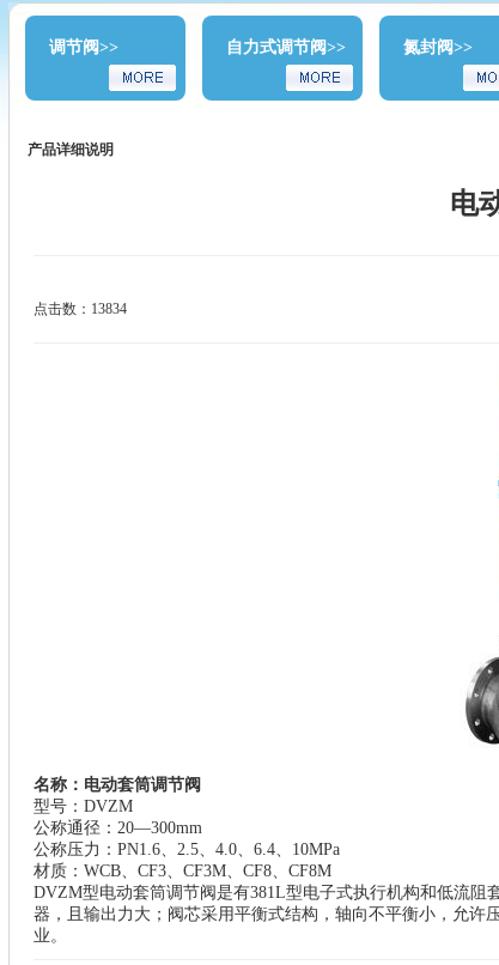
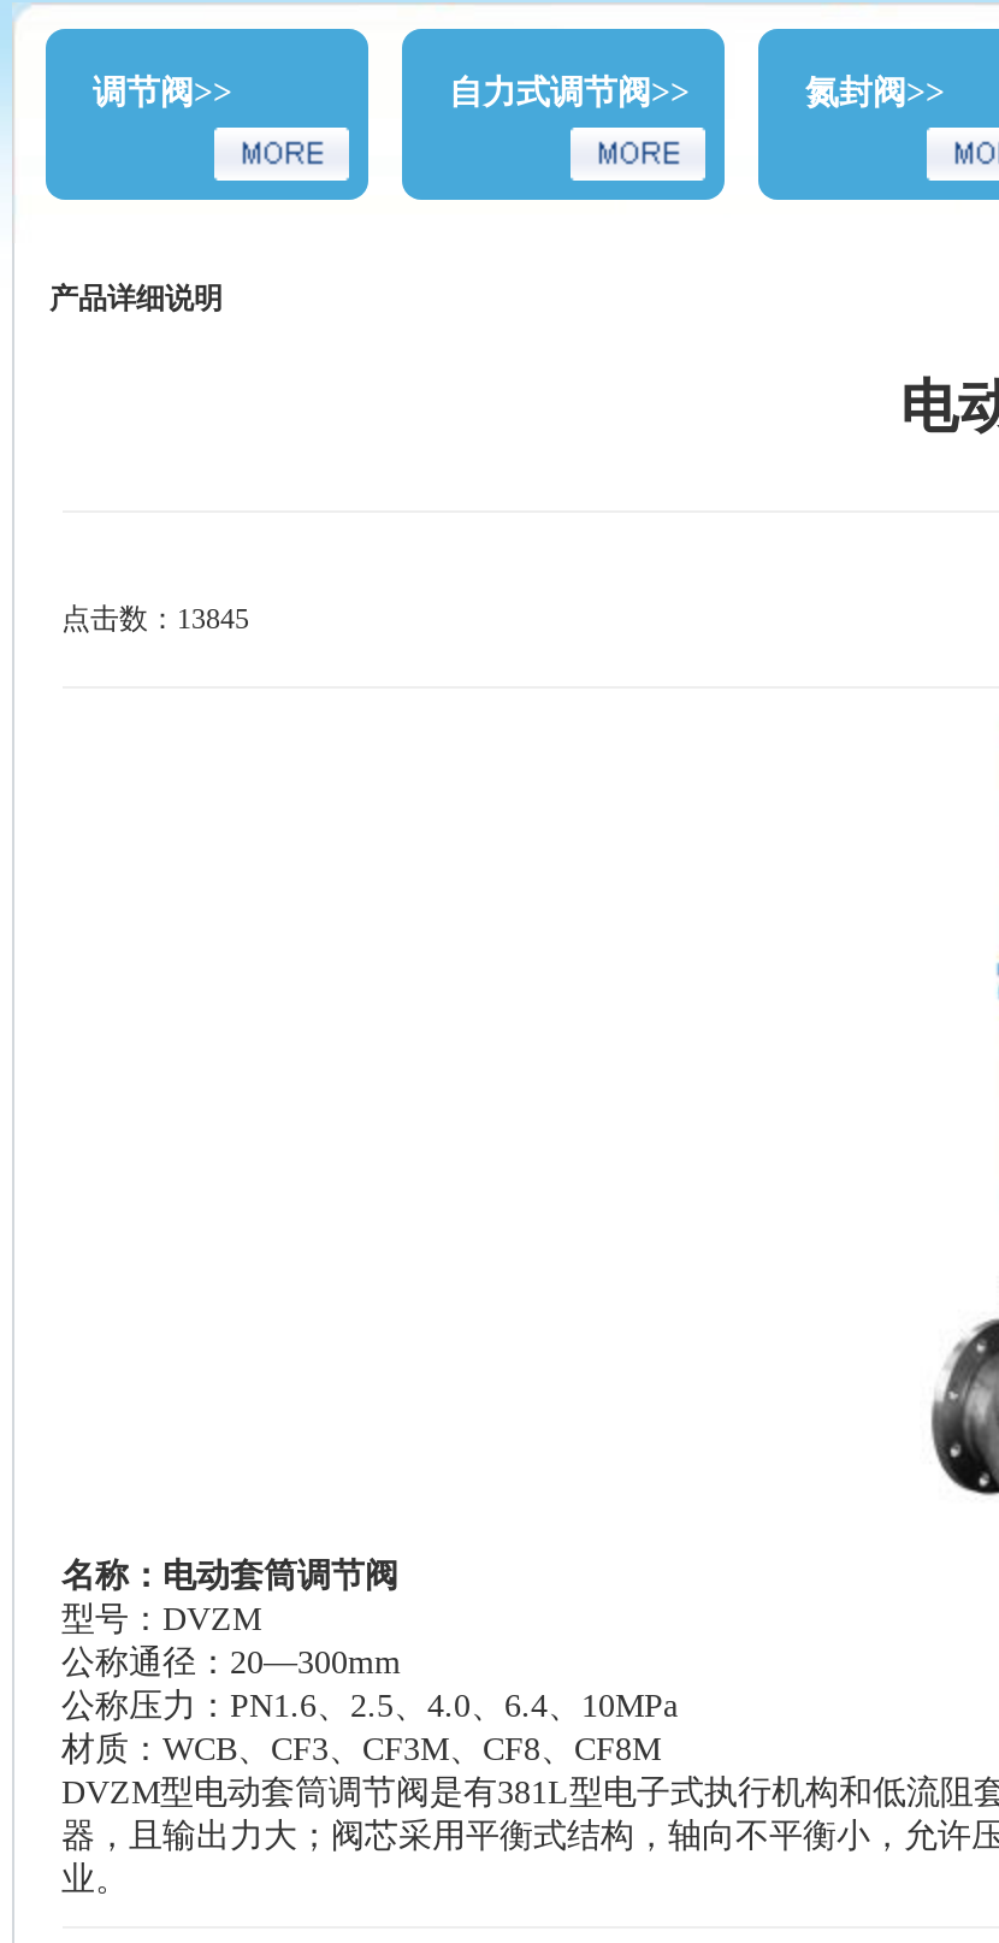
[33,301,126,317] 点击数：13834 -> [61,602,249,636] 点击数：13845

